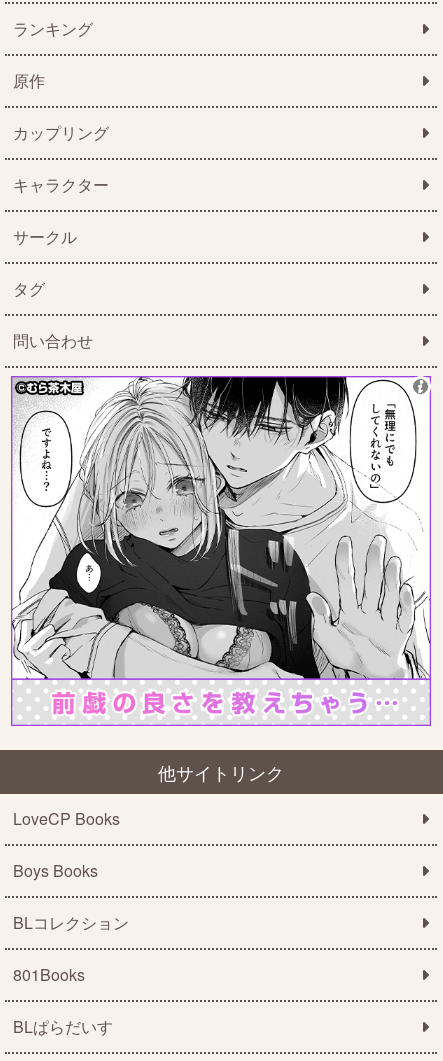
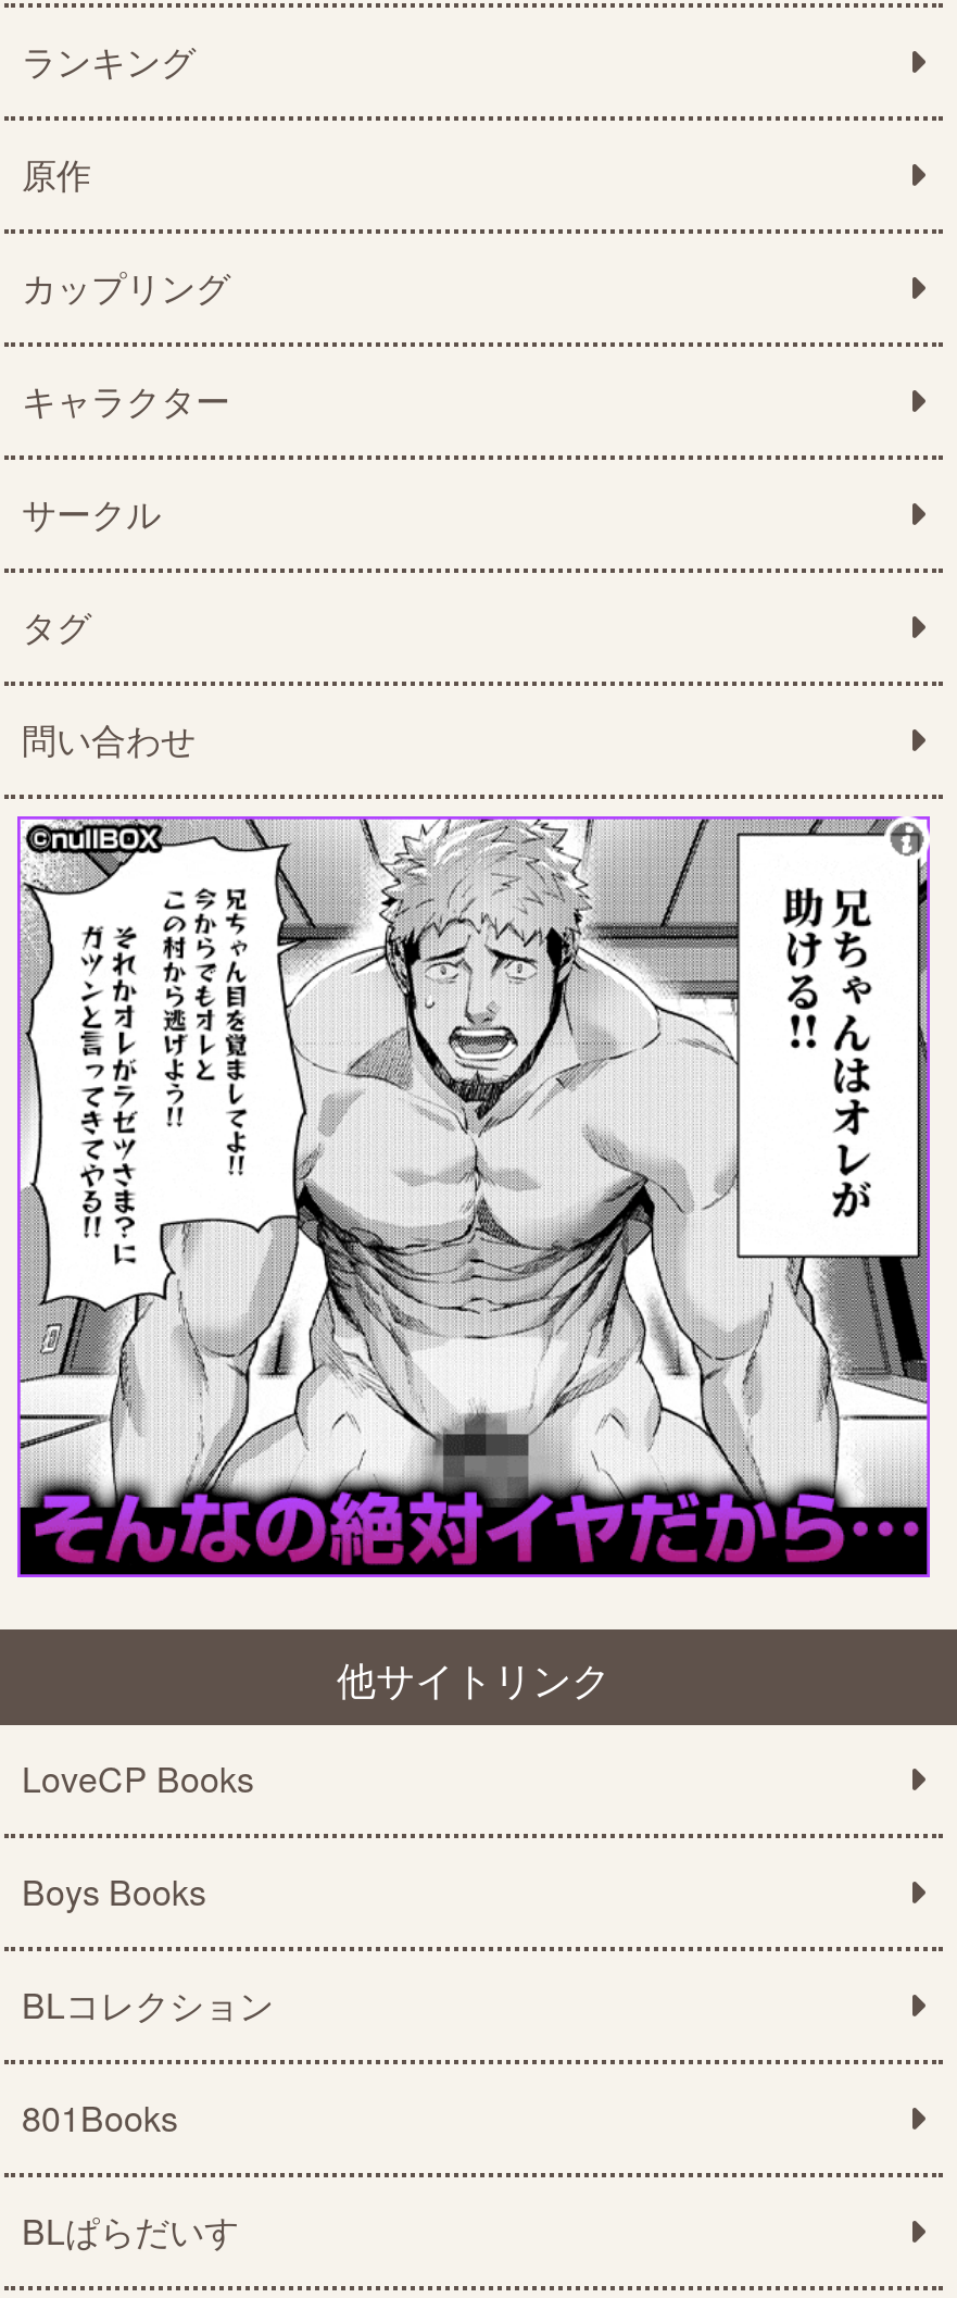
[11,376,431,726] [image] -> [17,816,930,1577] [image]

